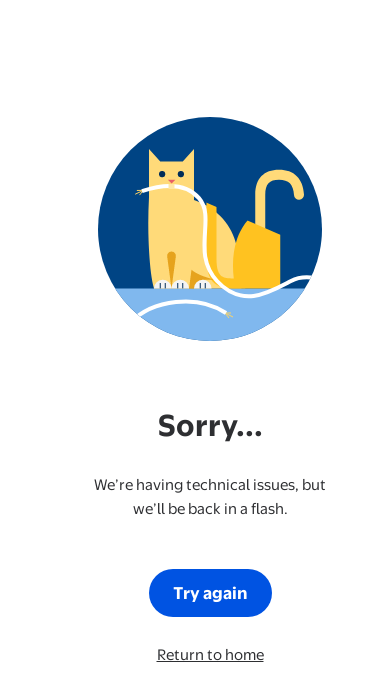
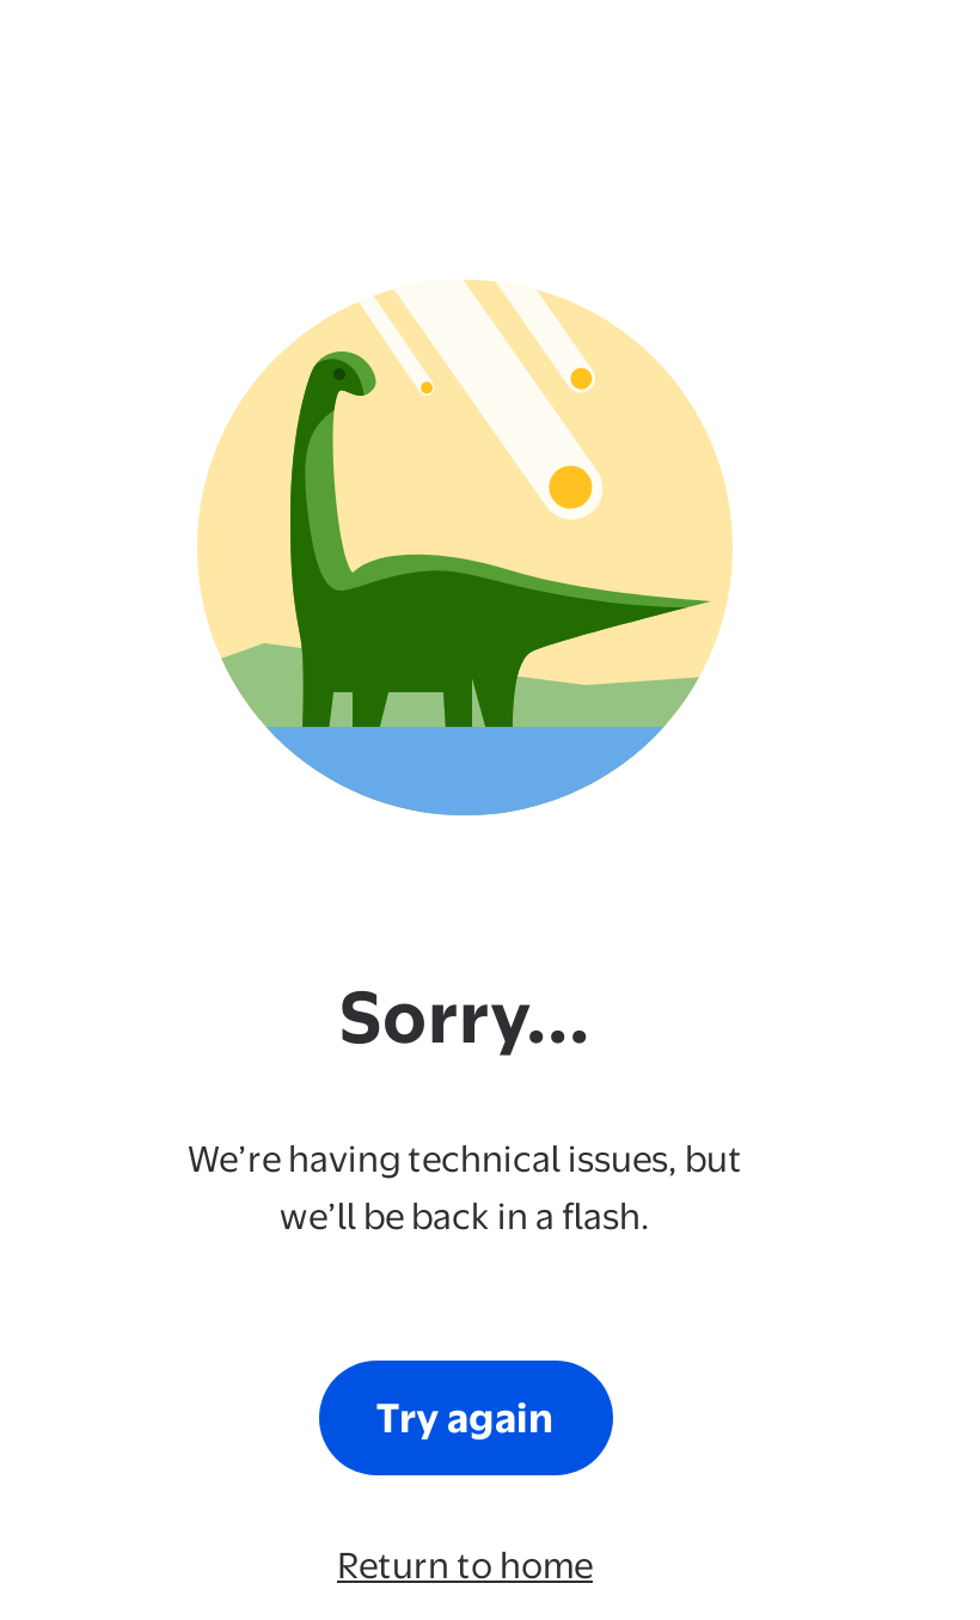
[97,116,323,319] [image] -> [197,280,733,760] [image]

